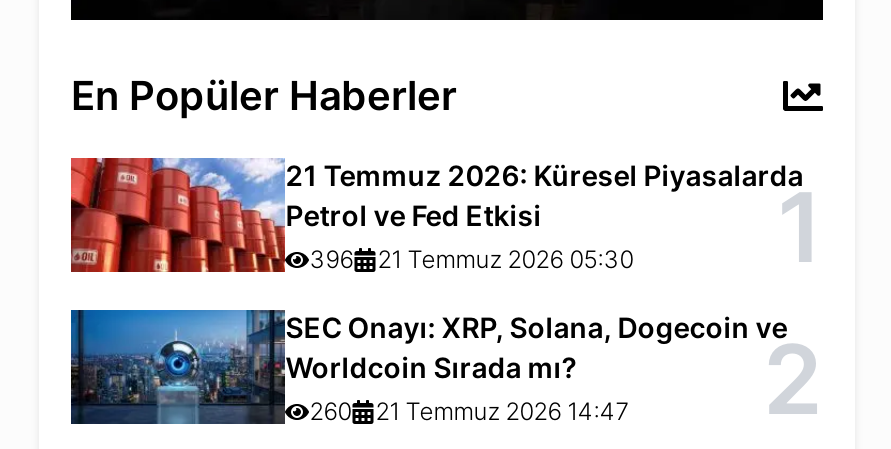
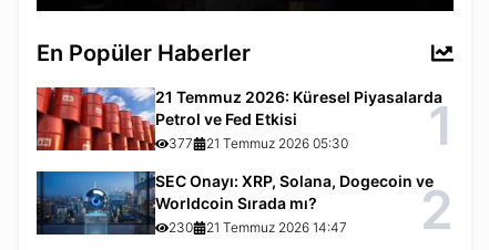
[309,243,633,273] 396 21 Temmuz 2026 05:30 -> [169,134,348,151] 377 21 Temmuz 2026 05:30
[309,395,629,425] 260 21 Temmuz 2026 14:47 -> [169,218,347,235] 230 21 Temmuz 2026 14:47

